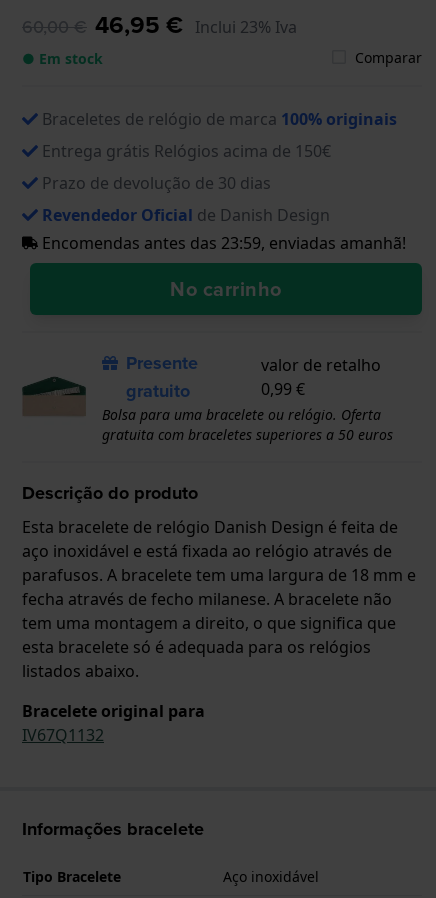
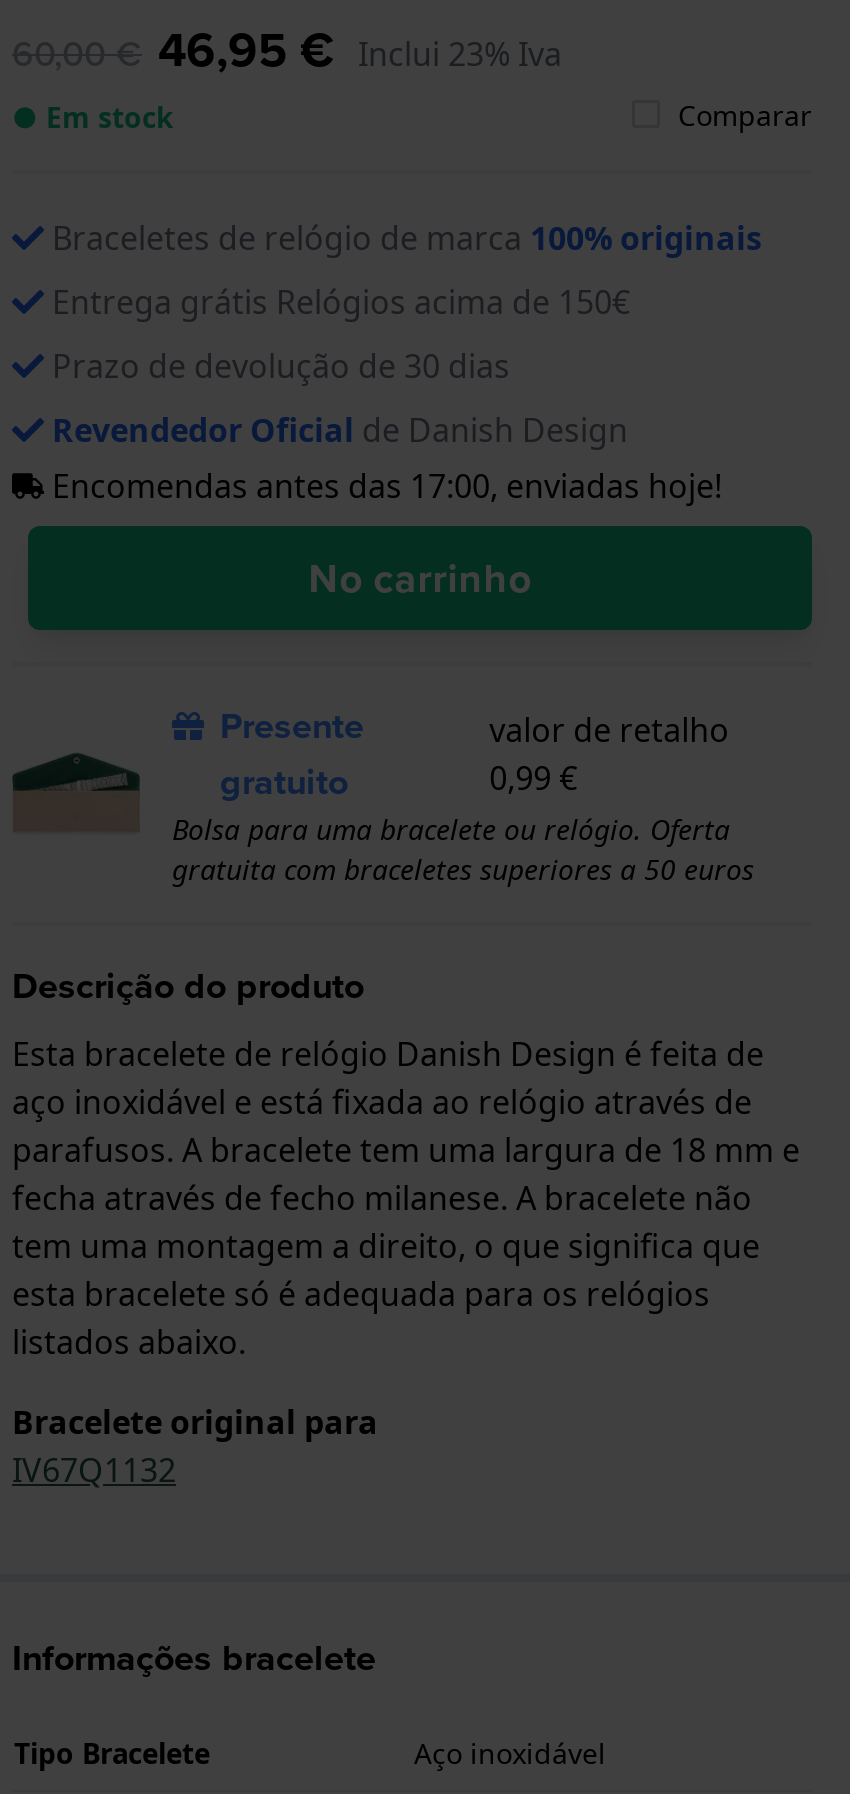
[38,232,406,254] Encomendas antes das 23:59, enviadas amanhã! -> [44,464,722,508] Encomendas antes das 17:00, enviadas hoje!

